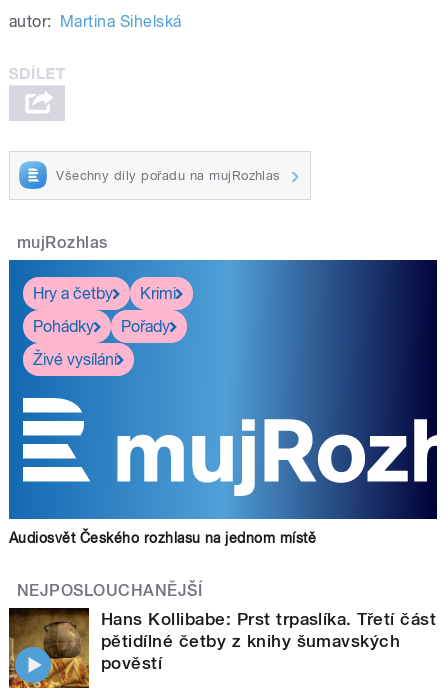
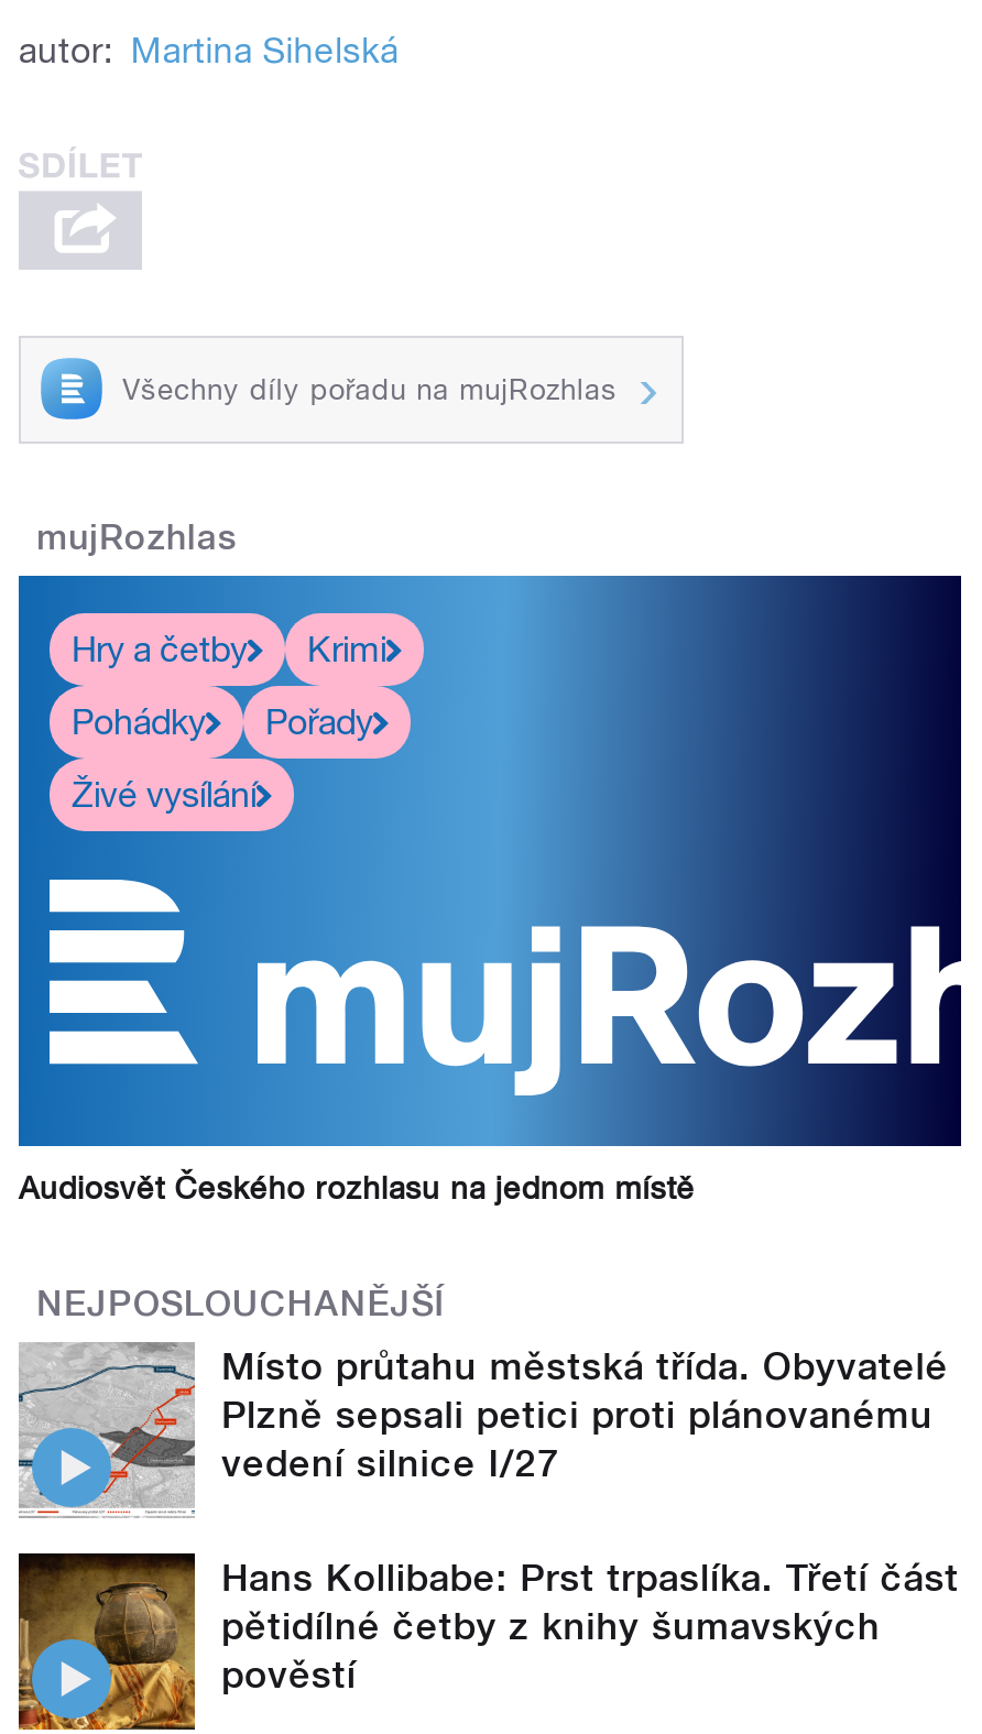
none -> [19,1342,948,1516] [image] | Místo průtahu městská třída. Obyvatelé | Plzně sepsali petici proti plánovanému | vedení silnice I/27

